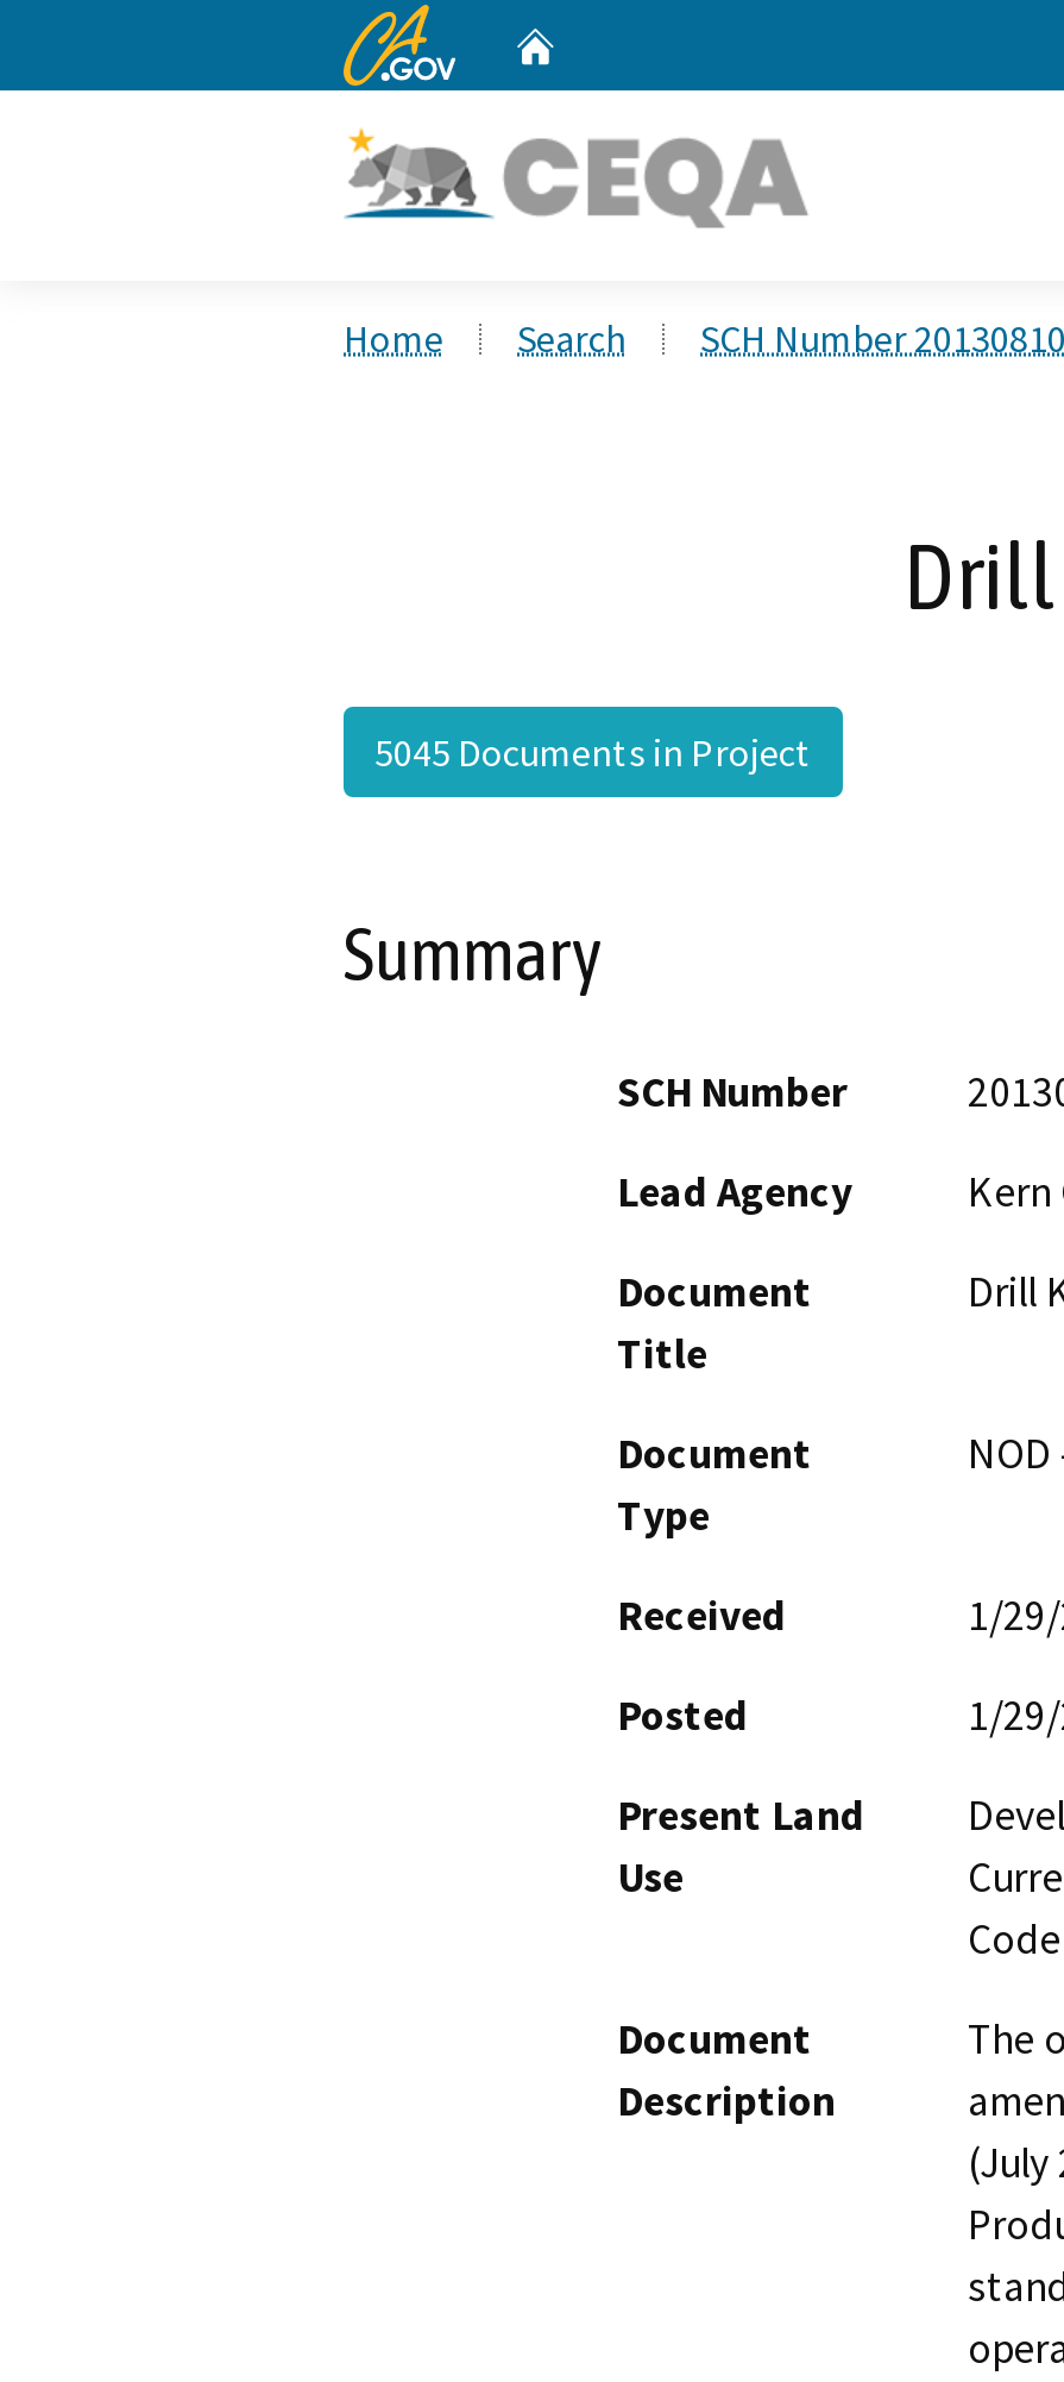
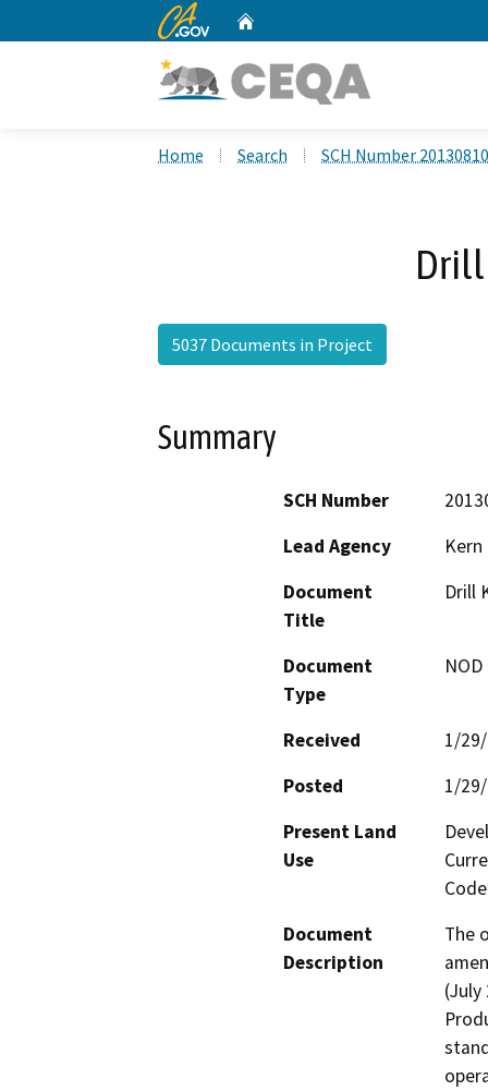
[374,727,812,775] 5045 Documents in Project -> [172,333,373,355] 5037 Documents in Project

